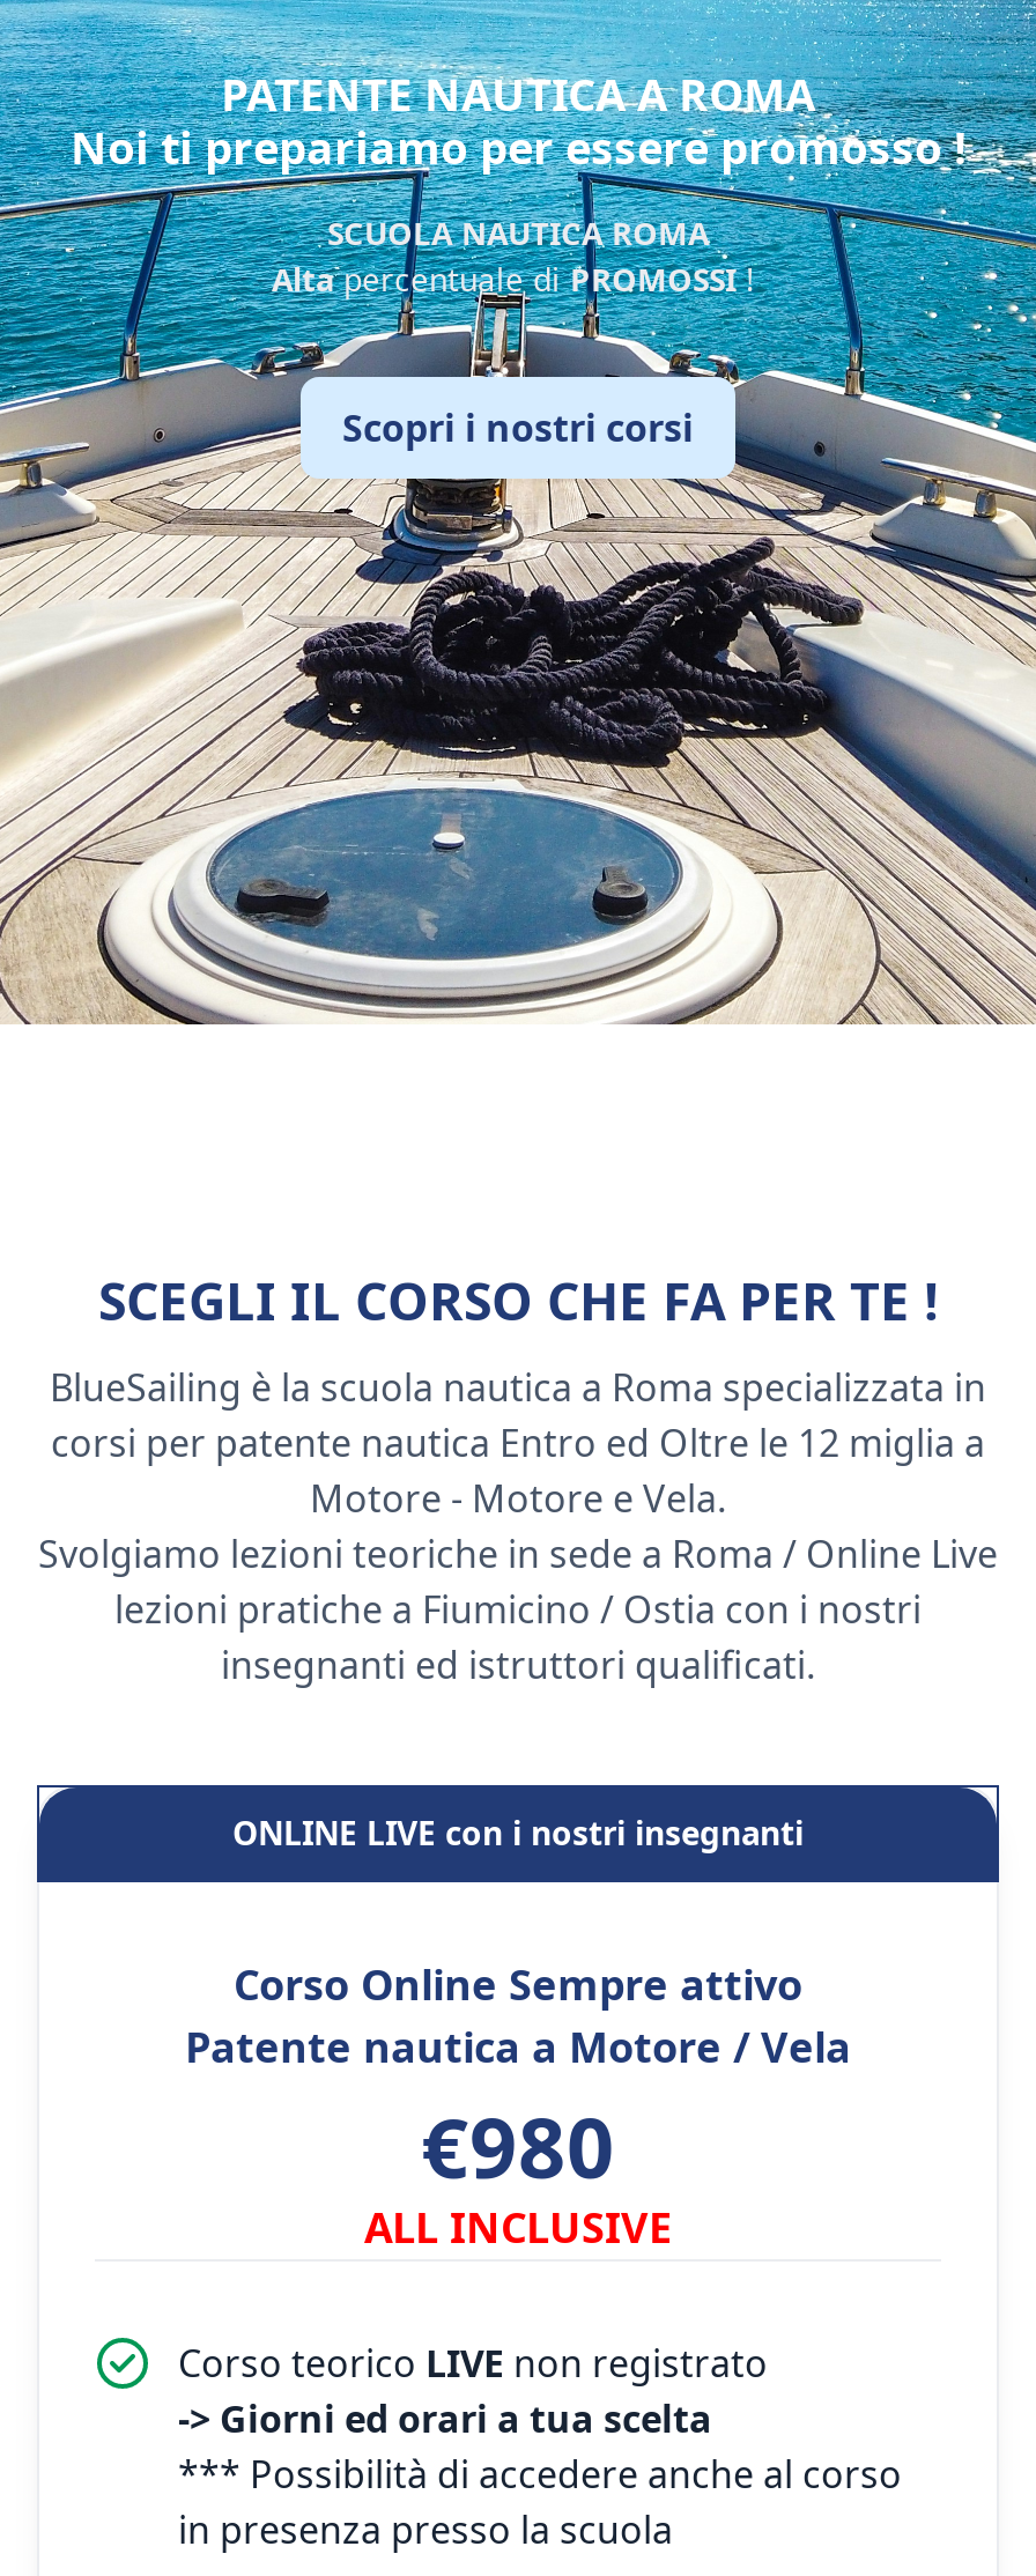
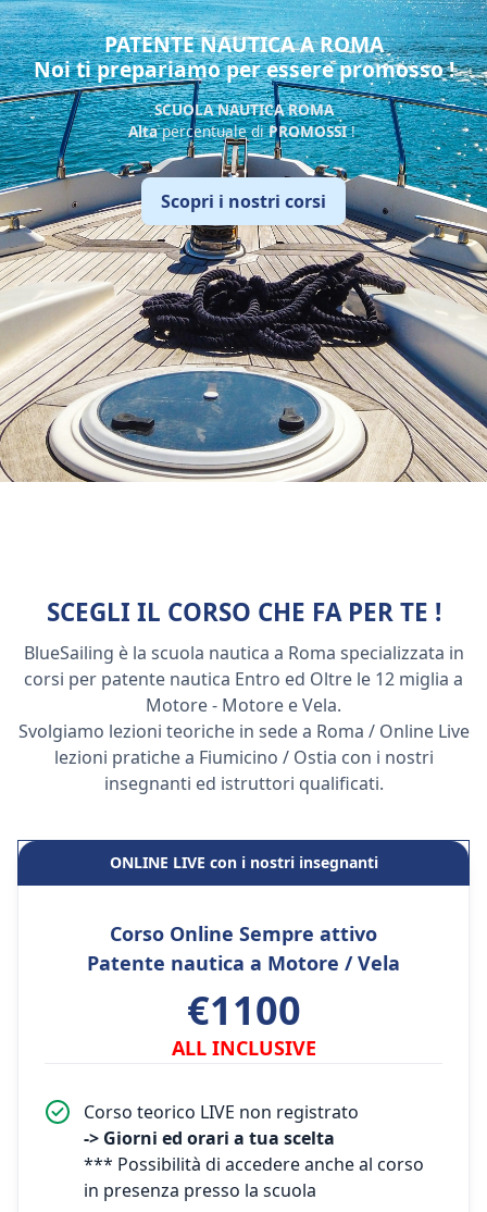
[421,2090,615,2204] €980 -> [186,984,301,1037] €1100

